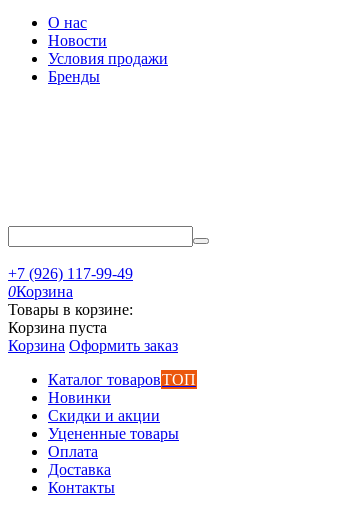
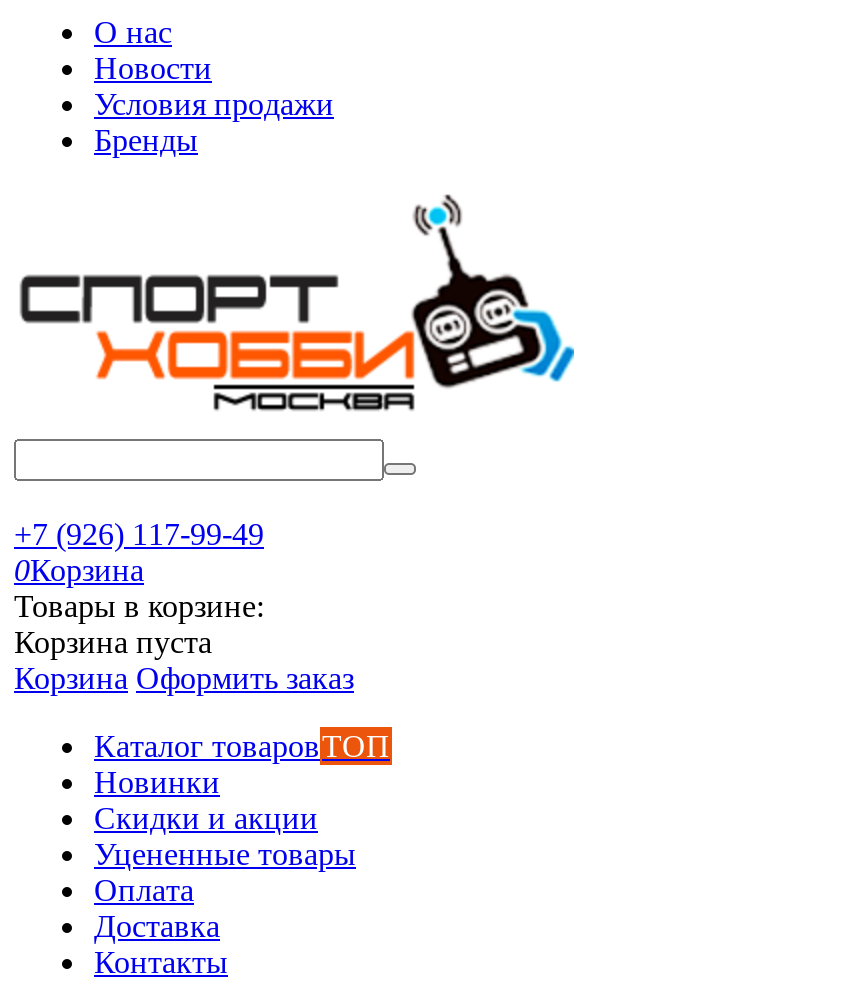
none -> [18,193,576,413] [image]

